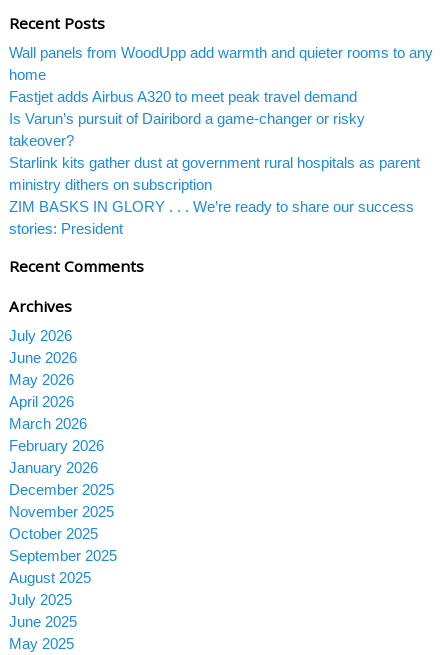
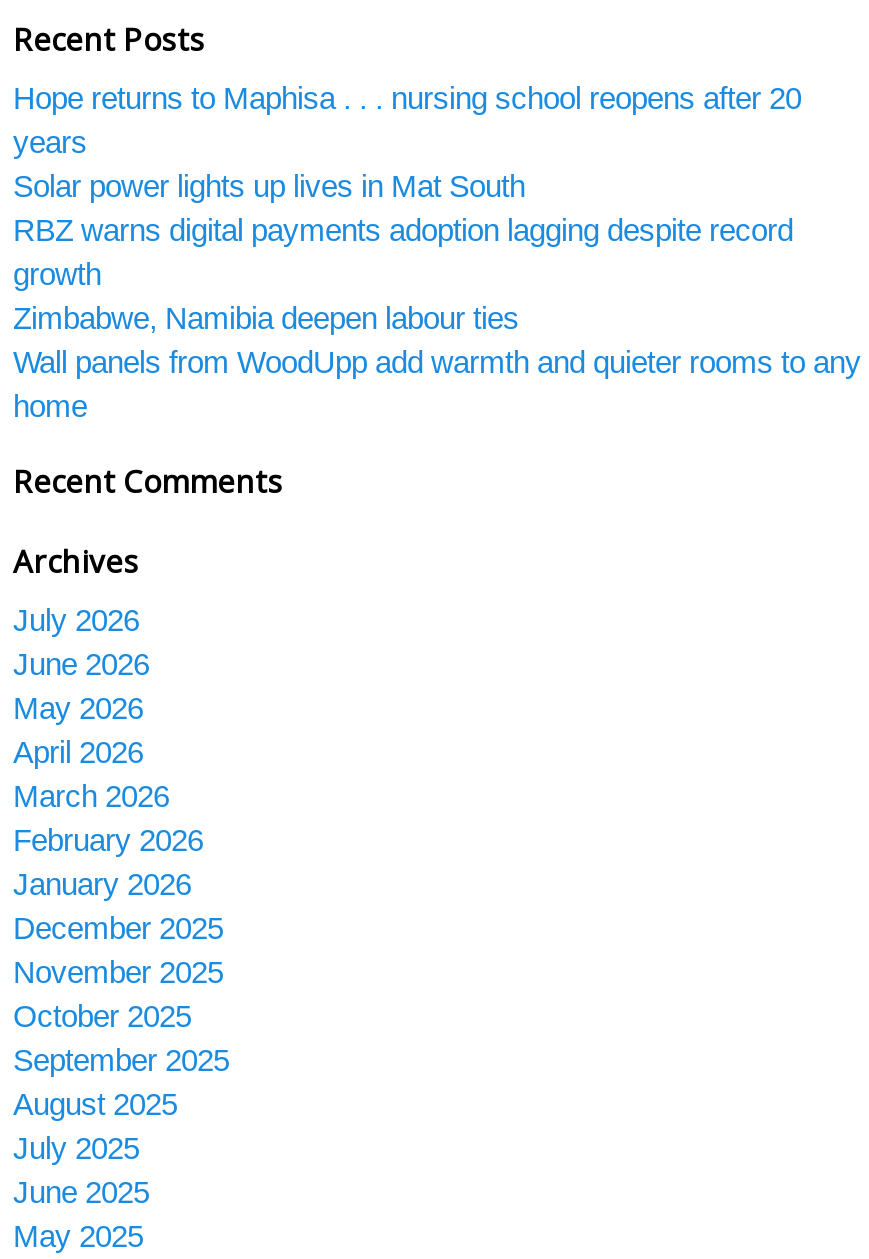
none -> [13,80,801,334] Hope returns to Maphisa . . . nursing school reopens after 20 | years | Solar power lights up lives in Mat South | RBZ warns digital payments adoption lagging despite record | growth | Zimbabwe, Namibia deepen labour ties
moved [9,44,433,83] -> [13,344,861,422]: Wall panels from WoodUpp add warmth and quieter rooms to any | home
[9,88,420,237] Fastjet adds Airbus A320 to meet peak travel demand | Is Varun’s pursuit of Dairibord a game-changer or risky | takeover? | Starlink kits gather dust at government rural hospitals as parent | ministry dithers on subscription | ZIM BASKS IN GLORY . . . We’re ready to share our success | stories: President -> none

